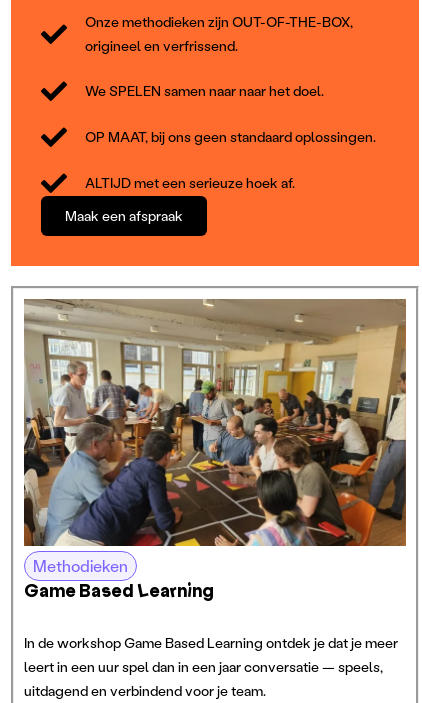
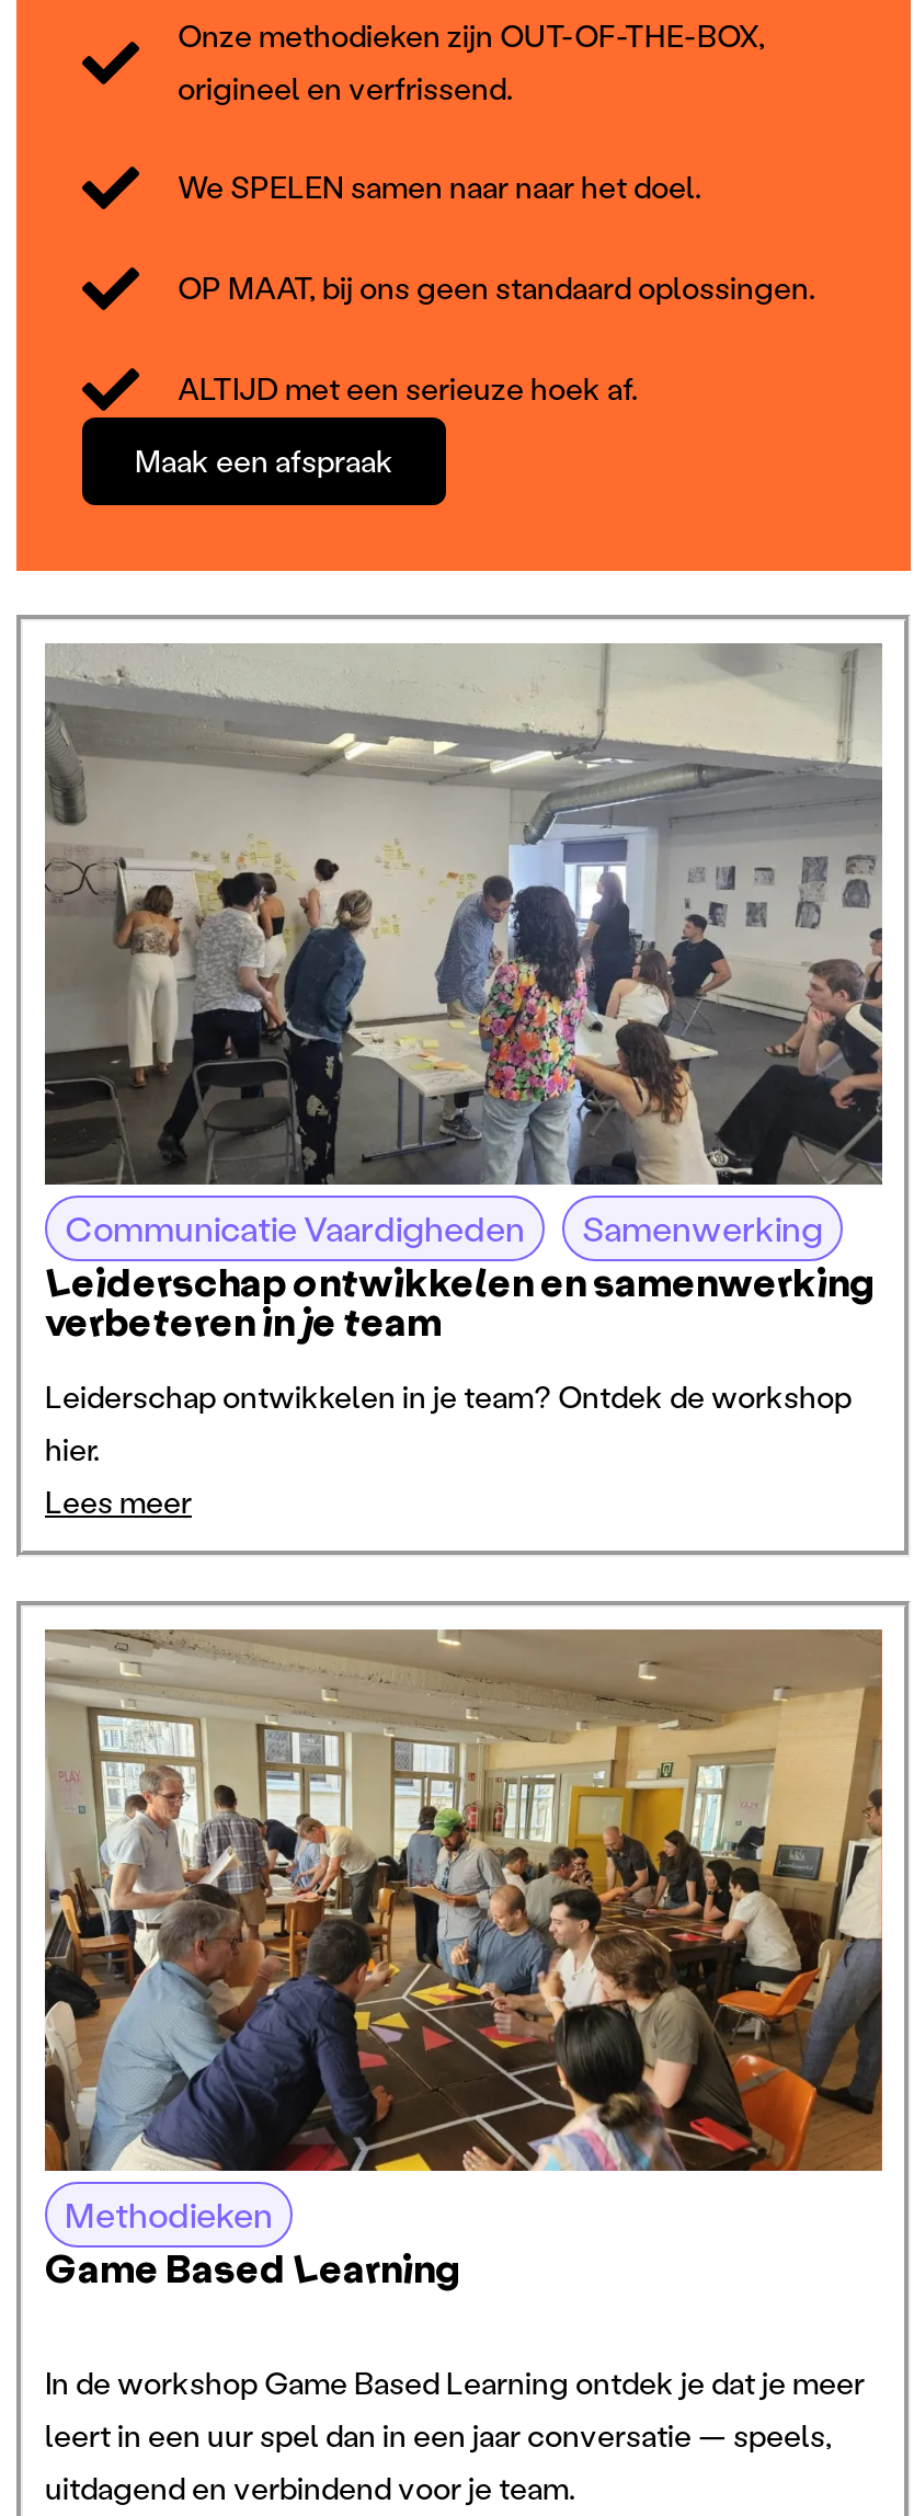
none -> [43,643,884,1522] [image] | Communicatie Vaardigheden | Samenwerking | Leiderschap ontwikkelen en samenwerking | verbeteren in je team | Leiderschap ontwikkelen in je team? Ontdek de workshop | hier. | Lees meer

